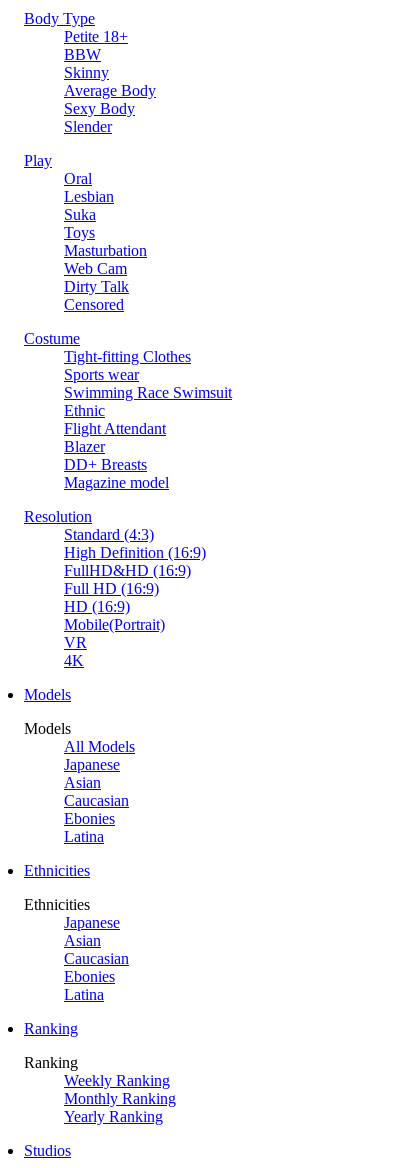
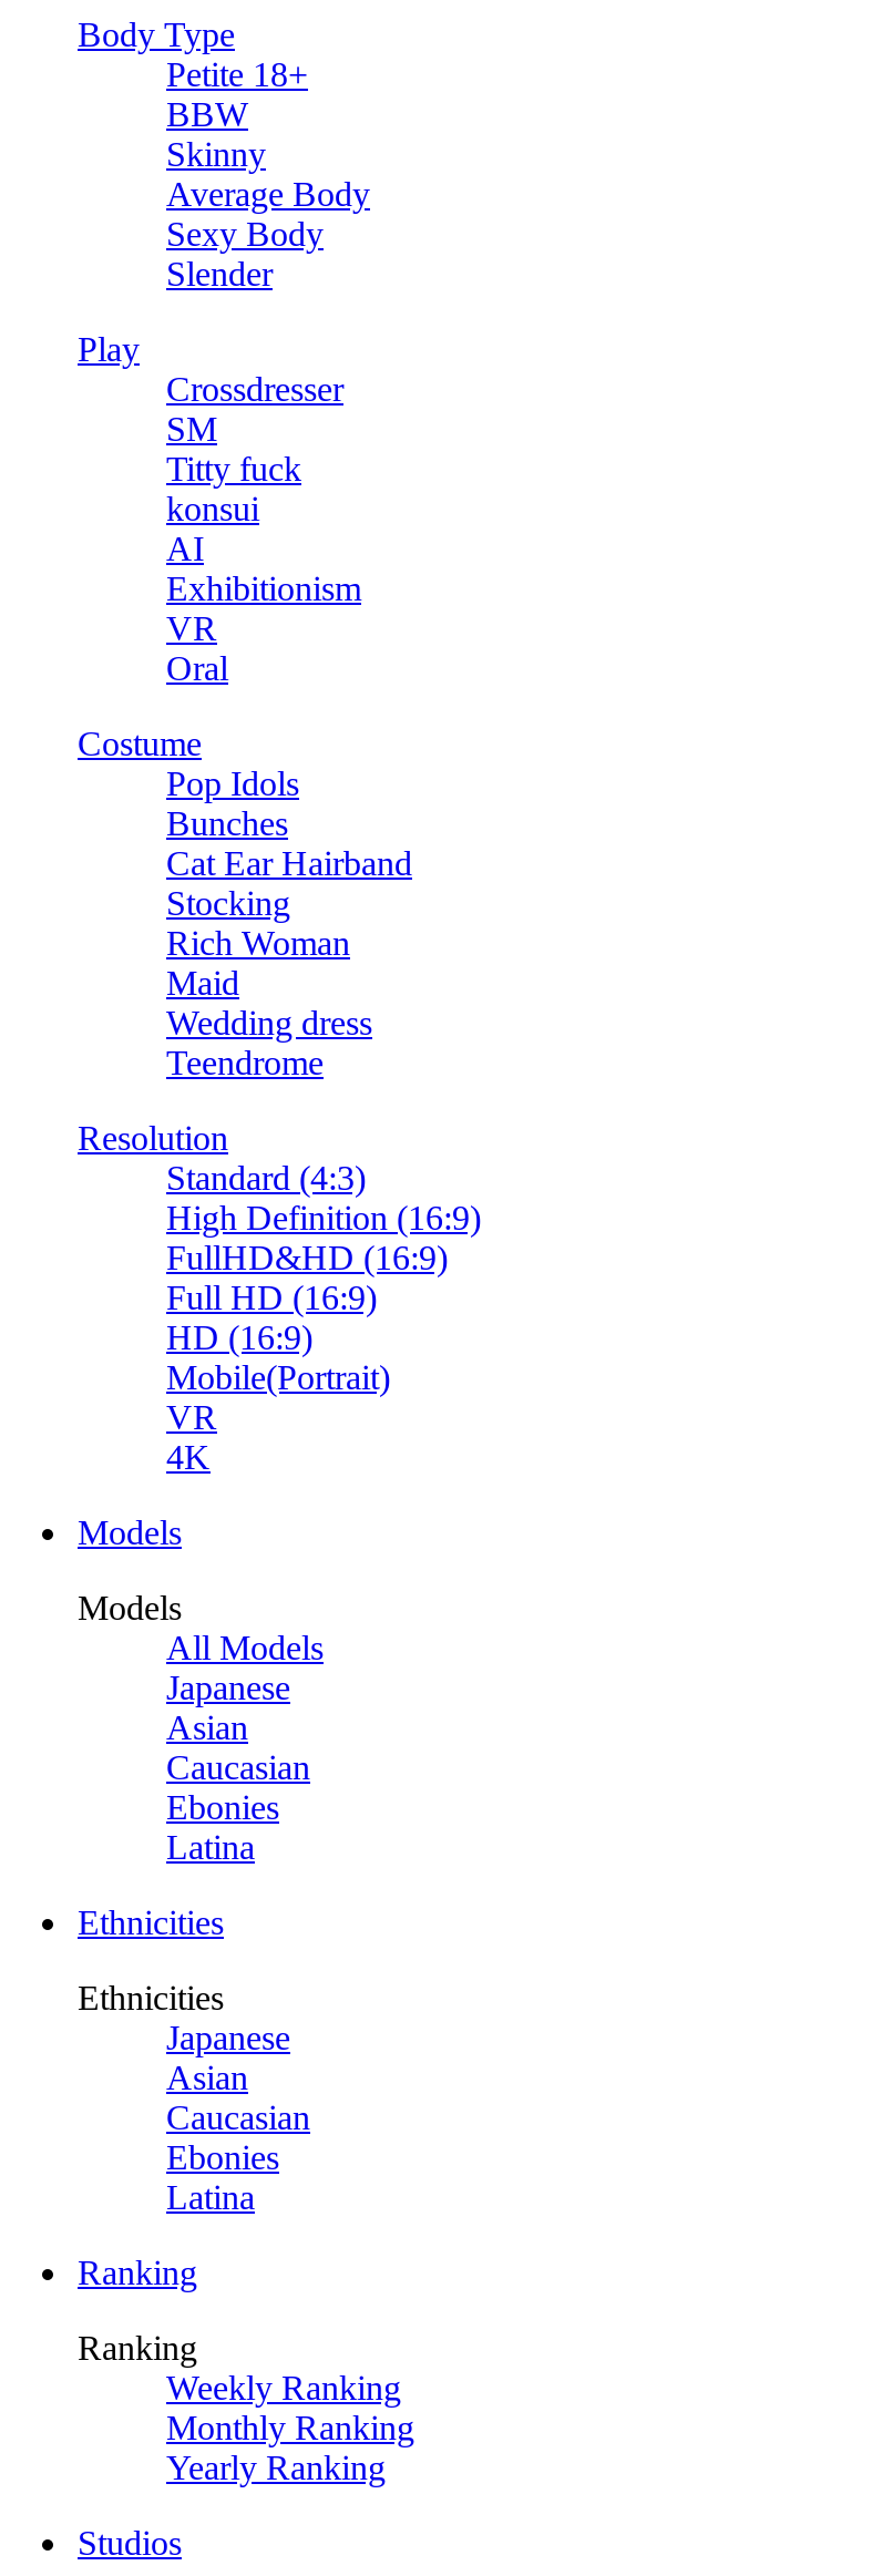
none -> [166,371,361,648] Crossdresser | SM | Titty fuck | konsui | AI | Exhibitionism | VR
moved [64,170,92,187] -> [166,650,228,688]: Oral
[64,188,147,313] Lesbian | Suka | Toys | Masturbation | Web Cam | Dirty Talk | Censored -> none
[64,348,232,491] Tight-fitting Clothes | Sports wear | Swimming Race Swimsuit | Ethnic | Flight Attendant | Blazer | DD+ Breasts | Magazine model -> [166,766,412,1082] Pop Idols | Bunches | Cat Ear Hairband | Stocking | Rich Woman | Maid | Wedding dress | Teendrome

